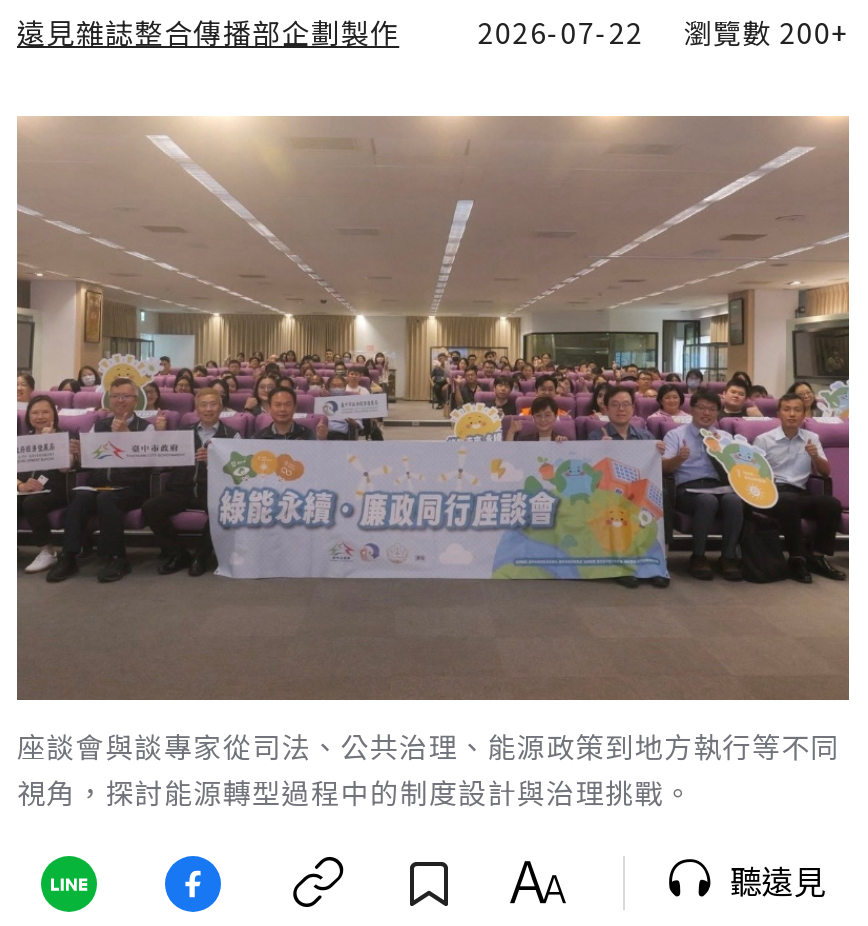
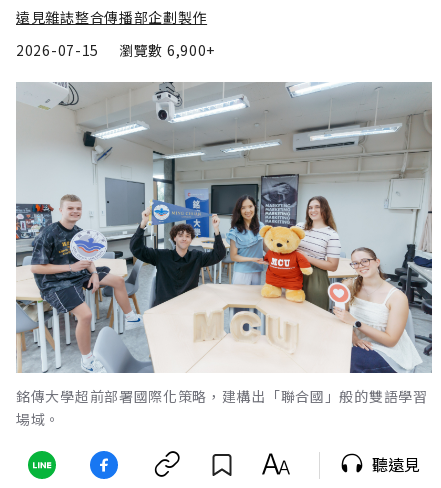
[478,13,849,53] 2026-07-22 | 瀏覽數200+ -> [16,40,215,60] 2026-07-15 | 瀏覽數6,900+
[15,115,849,811] [image] | 座談會與談專家從司法、公共治理、能源政策到地方執行等不同 | 視角，探討能源轉型過程中的制度設計與治理挑戰。 -> [16,82,432,429] [image] | 銘傳大學超前部署國際化策略，建構出「聯合國」般的雙語學習 | 場域。

